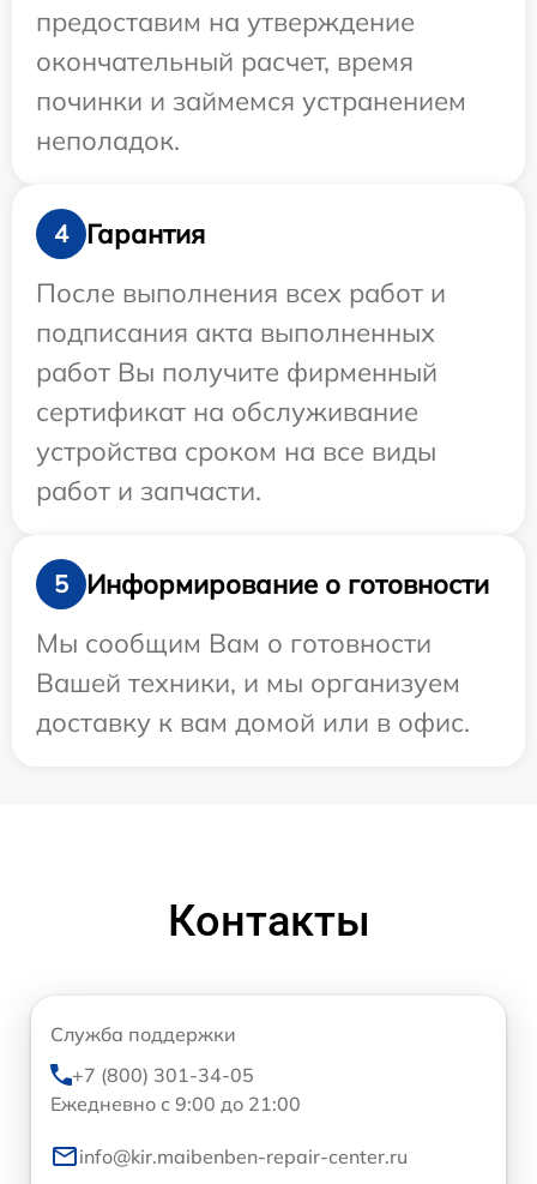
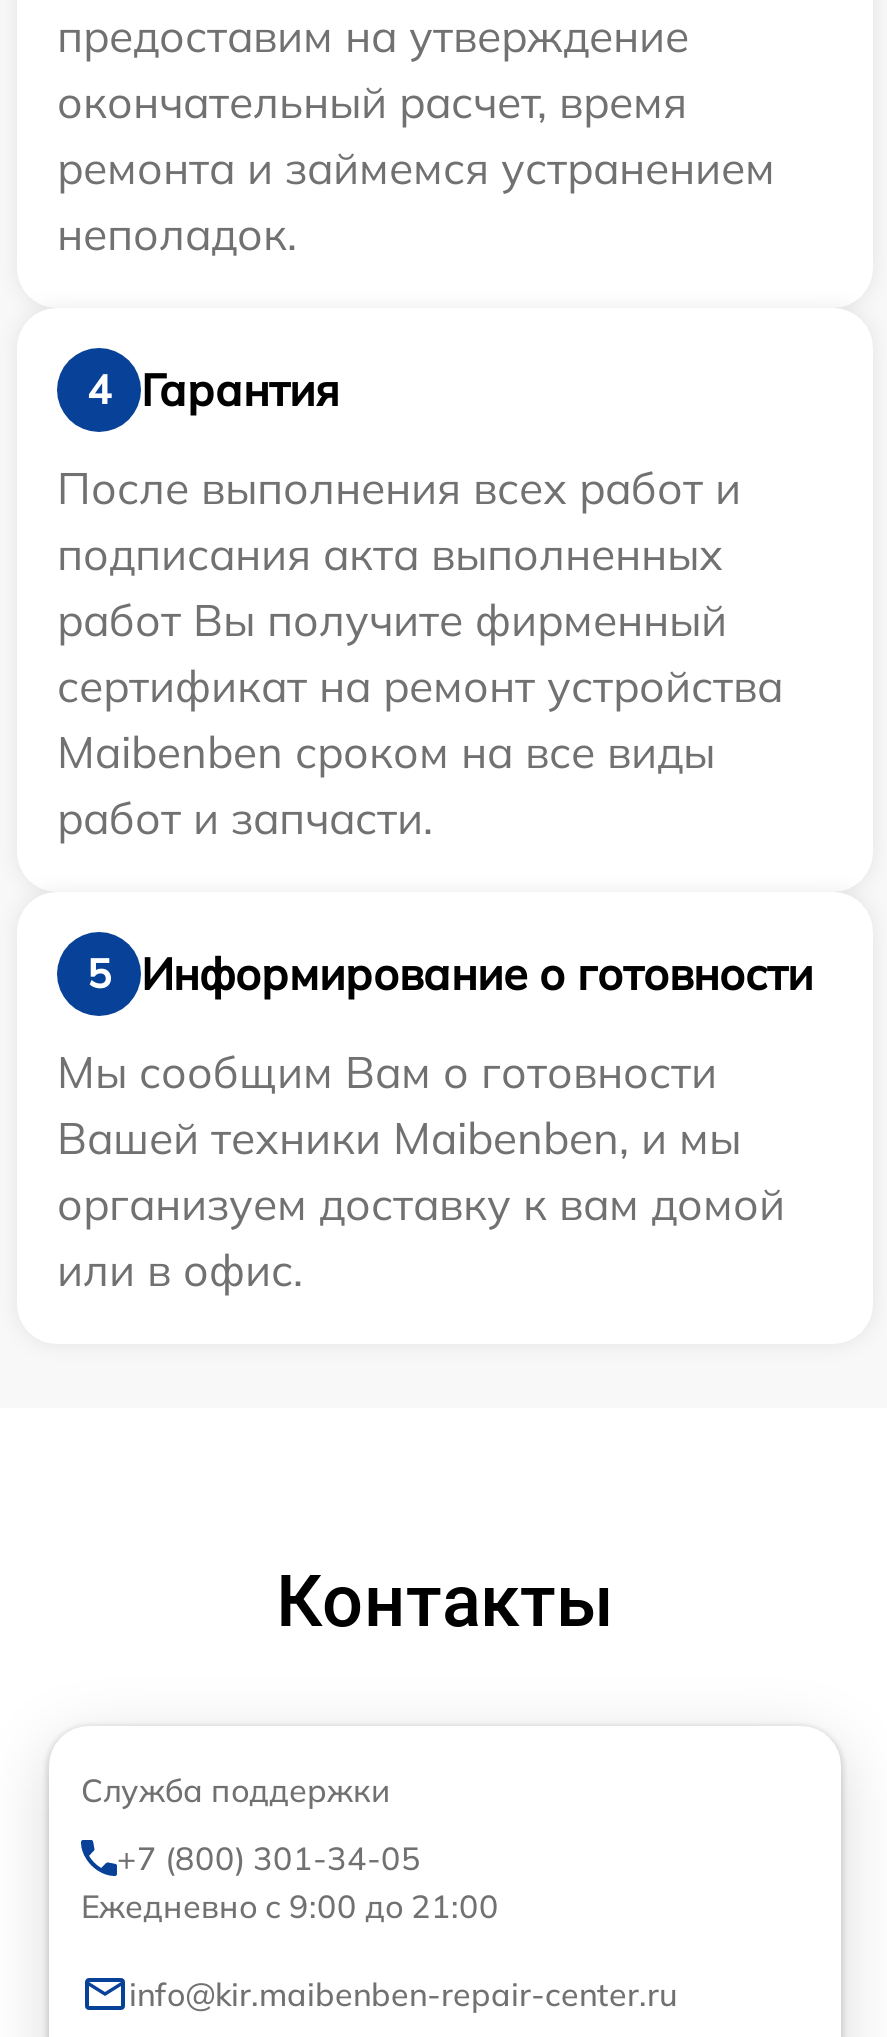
[36,84,466,118] починки и займемся устранением -> [57,140,775,196] ремонта и займемся устранением
[36,395,436,468] сертификат на обслуживание | устройства сроком на все виды -> [57,658,783,780] сертификат на ремонт устройства | Maibenben сроком на все виды
[36,666,470,739] Вашей техники, и мы организуем | доставку к вам домой или в офис. -> [57,1110,785,1298] Вашей техники Maibenben, и мы | организуем доставку к вам домой | или в офис.

